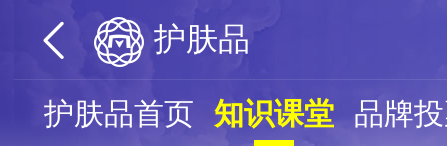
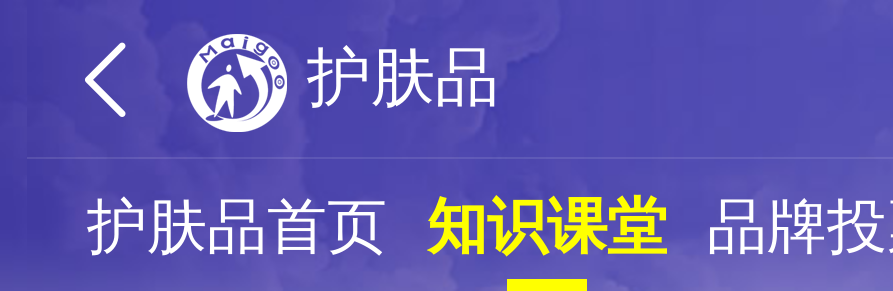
[96,17,142,65] [image] -> [189,37,281,129] [image]

